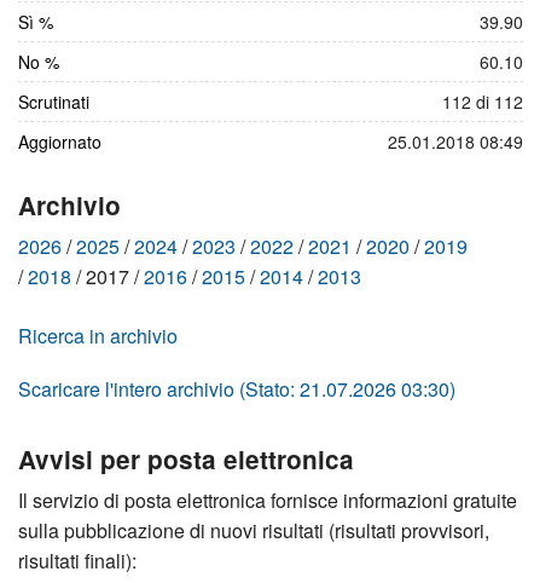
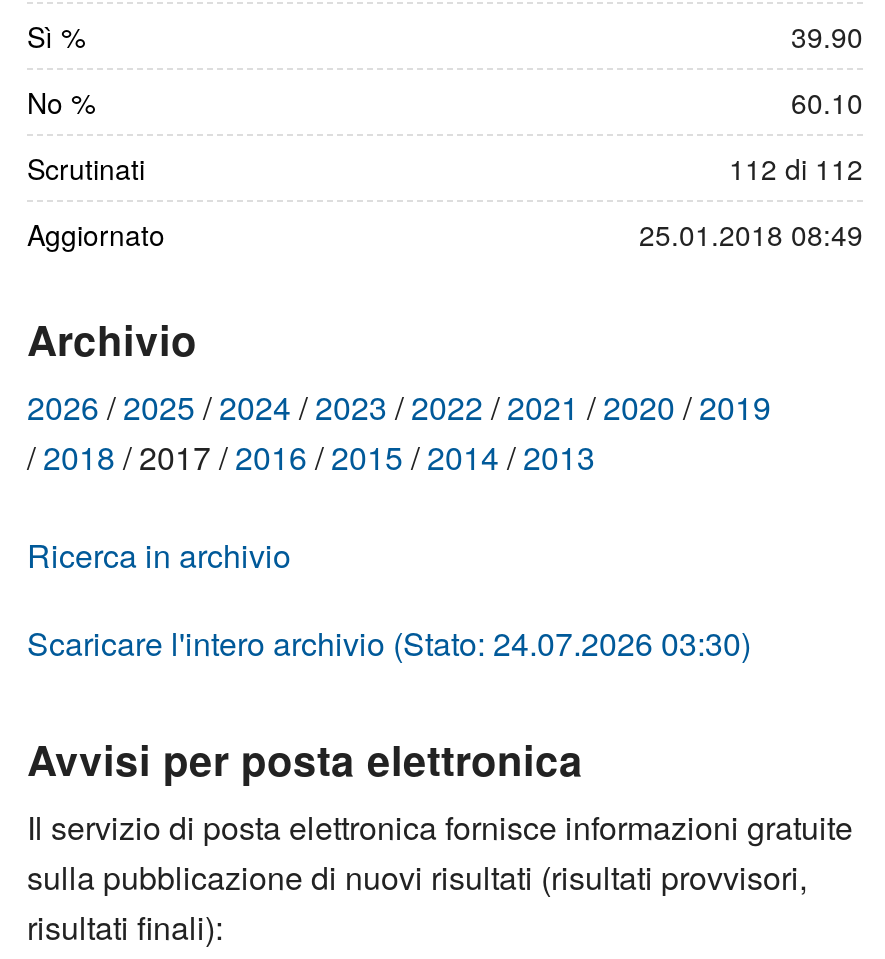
[18,375,455,403] Scaricare l'intero archivio (Stato: 21.07.2026 03:30) -> [27,620,751,666] Scaricare l'intero archivio (Stato: 24.07.2026 03:30)

